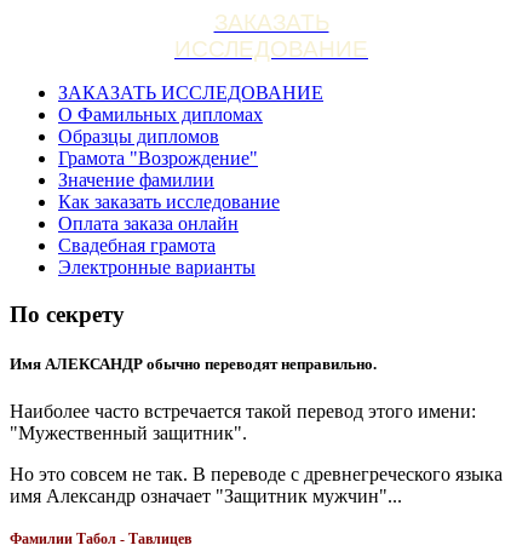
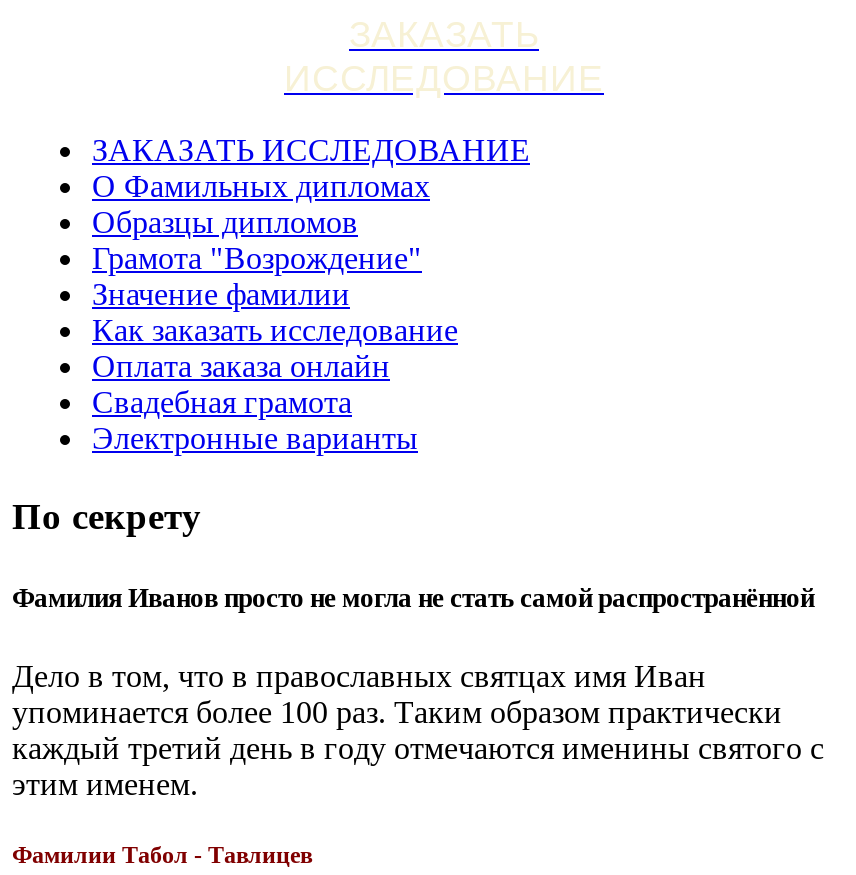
[10,355,503,506] Имя АЛЕКСАНДР обычно переводят неправильно. | Наиболее часто встречается такой перевод этого имени: | "Мужественный защитник". | Но это совсем не так. В переводе с древнегреческого языка | имя Александр означает "Защитник мужчин"... -> [12,583,824,801] Фамилия Иванов просто не могла не стать самой распространённой | Дело в том, что в православных святцах имя Иван | упоминается более 100 раз. Таким образом практически | каждый третий день в году отмечаются именины святого с | этим именем.

